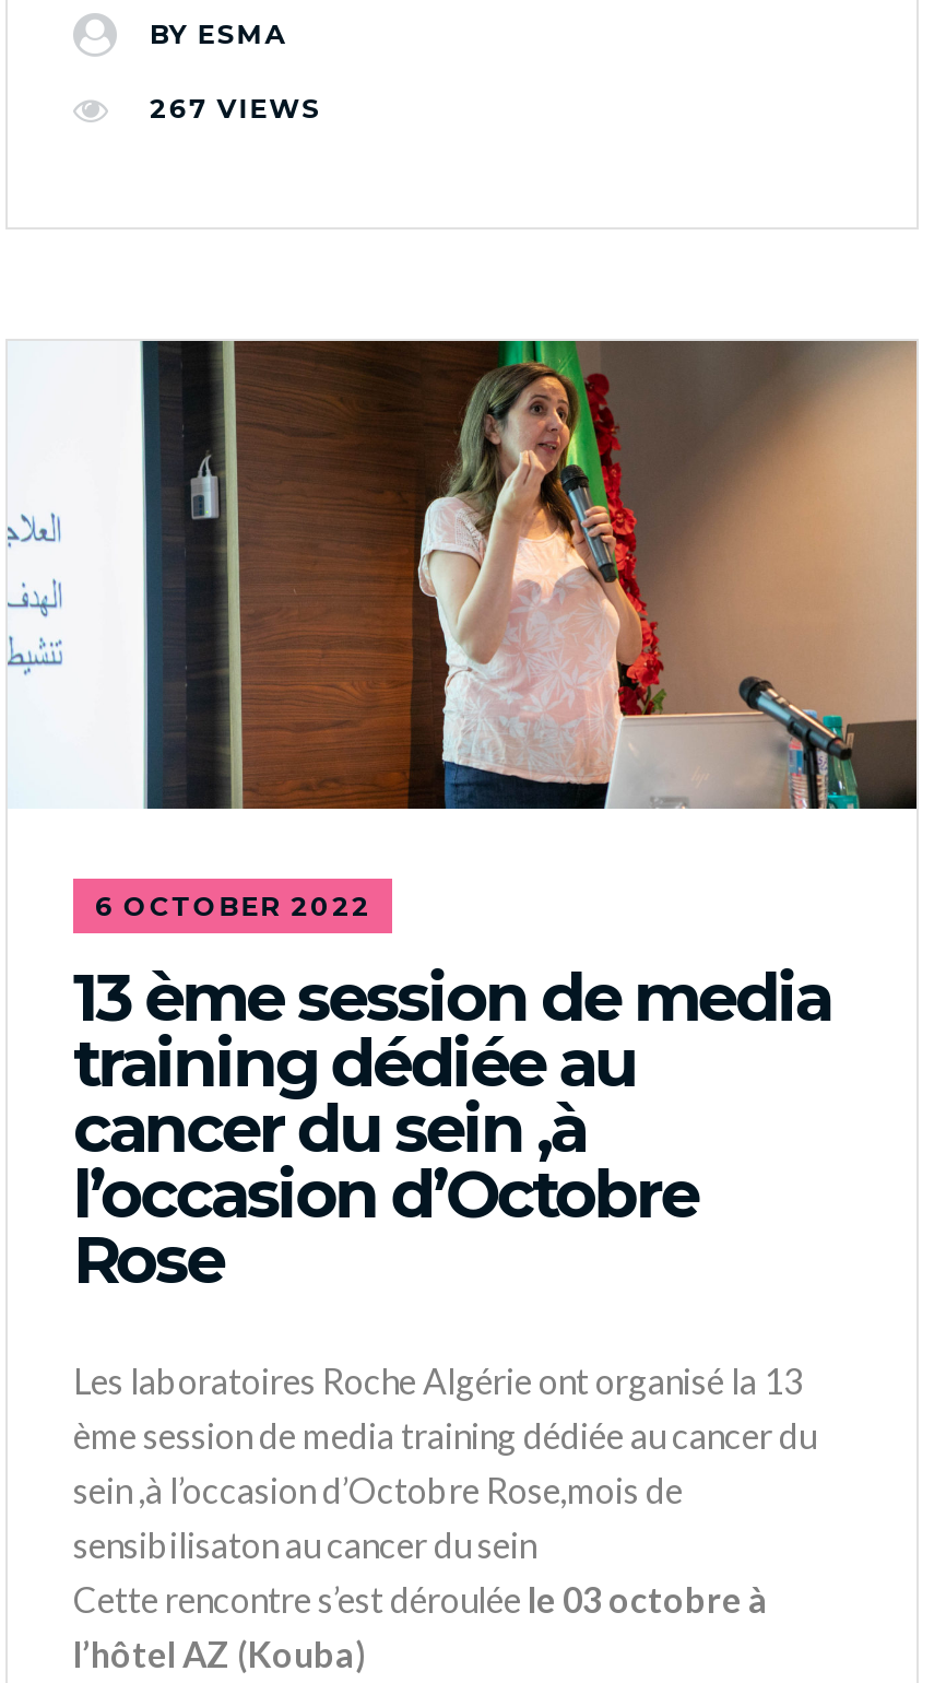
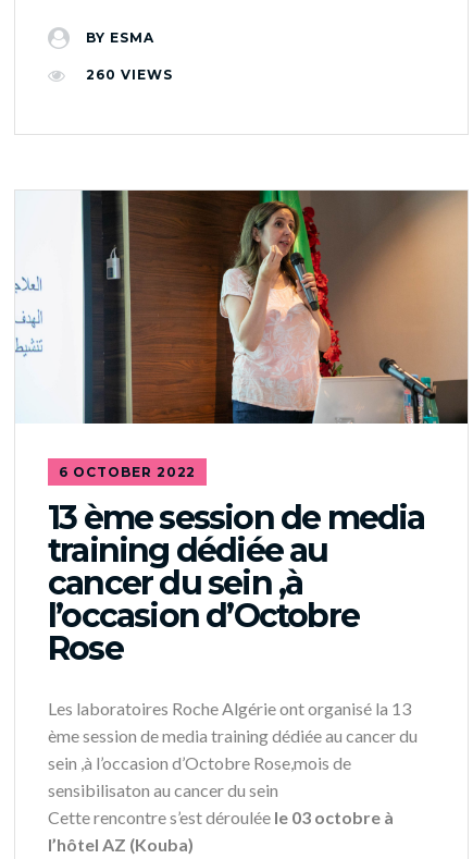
[149,92,321,125] 267 VIEWS -> [86,67,172,83] 260 VIEWS

